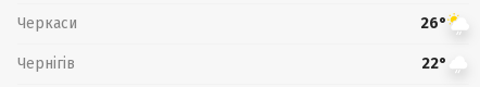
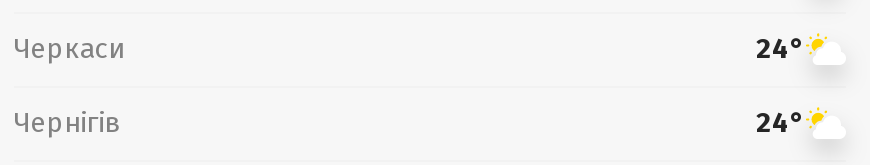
[420,14,447,33] 26° -> [756,32,806,66] 24°
[421,54,447,73] 22° -> [756,106,806,140] 24°

